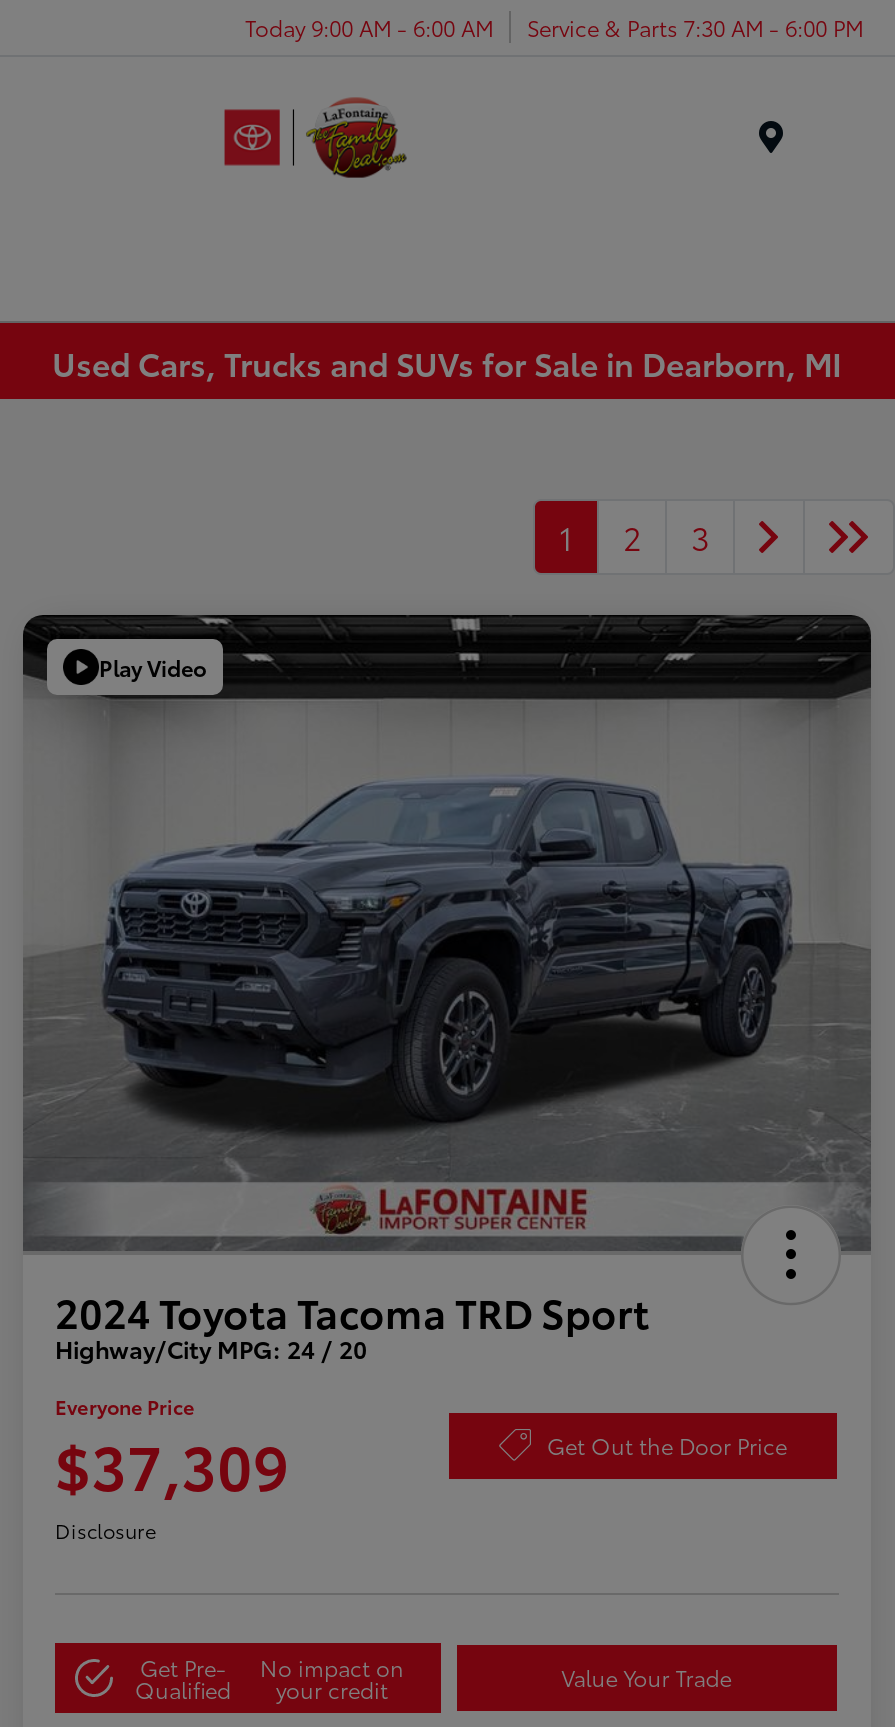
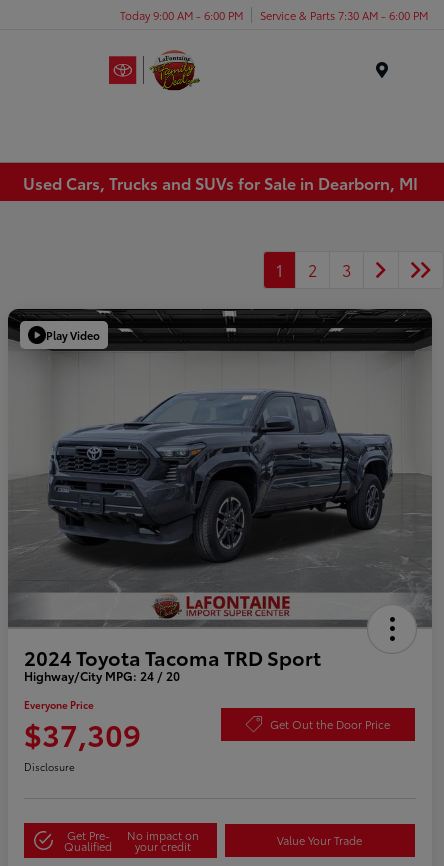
[245,10,863,42] Today 9:00 AM - 6:00 AM Service & Parts 7:30 AM - 6:00 PM -> [120,6,428,22] Today 9:00 AM - 6:00 PM Service & Parts 7:30 AM - 6:00 PM

